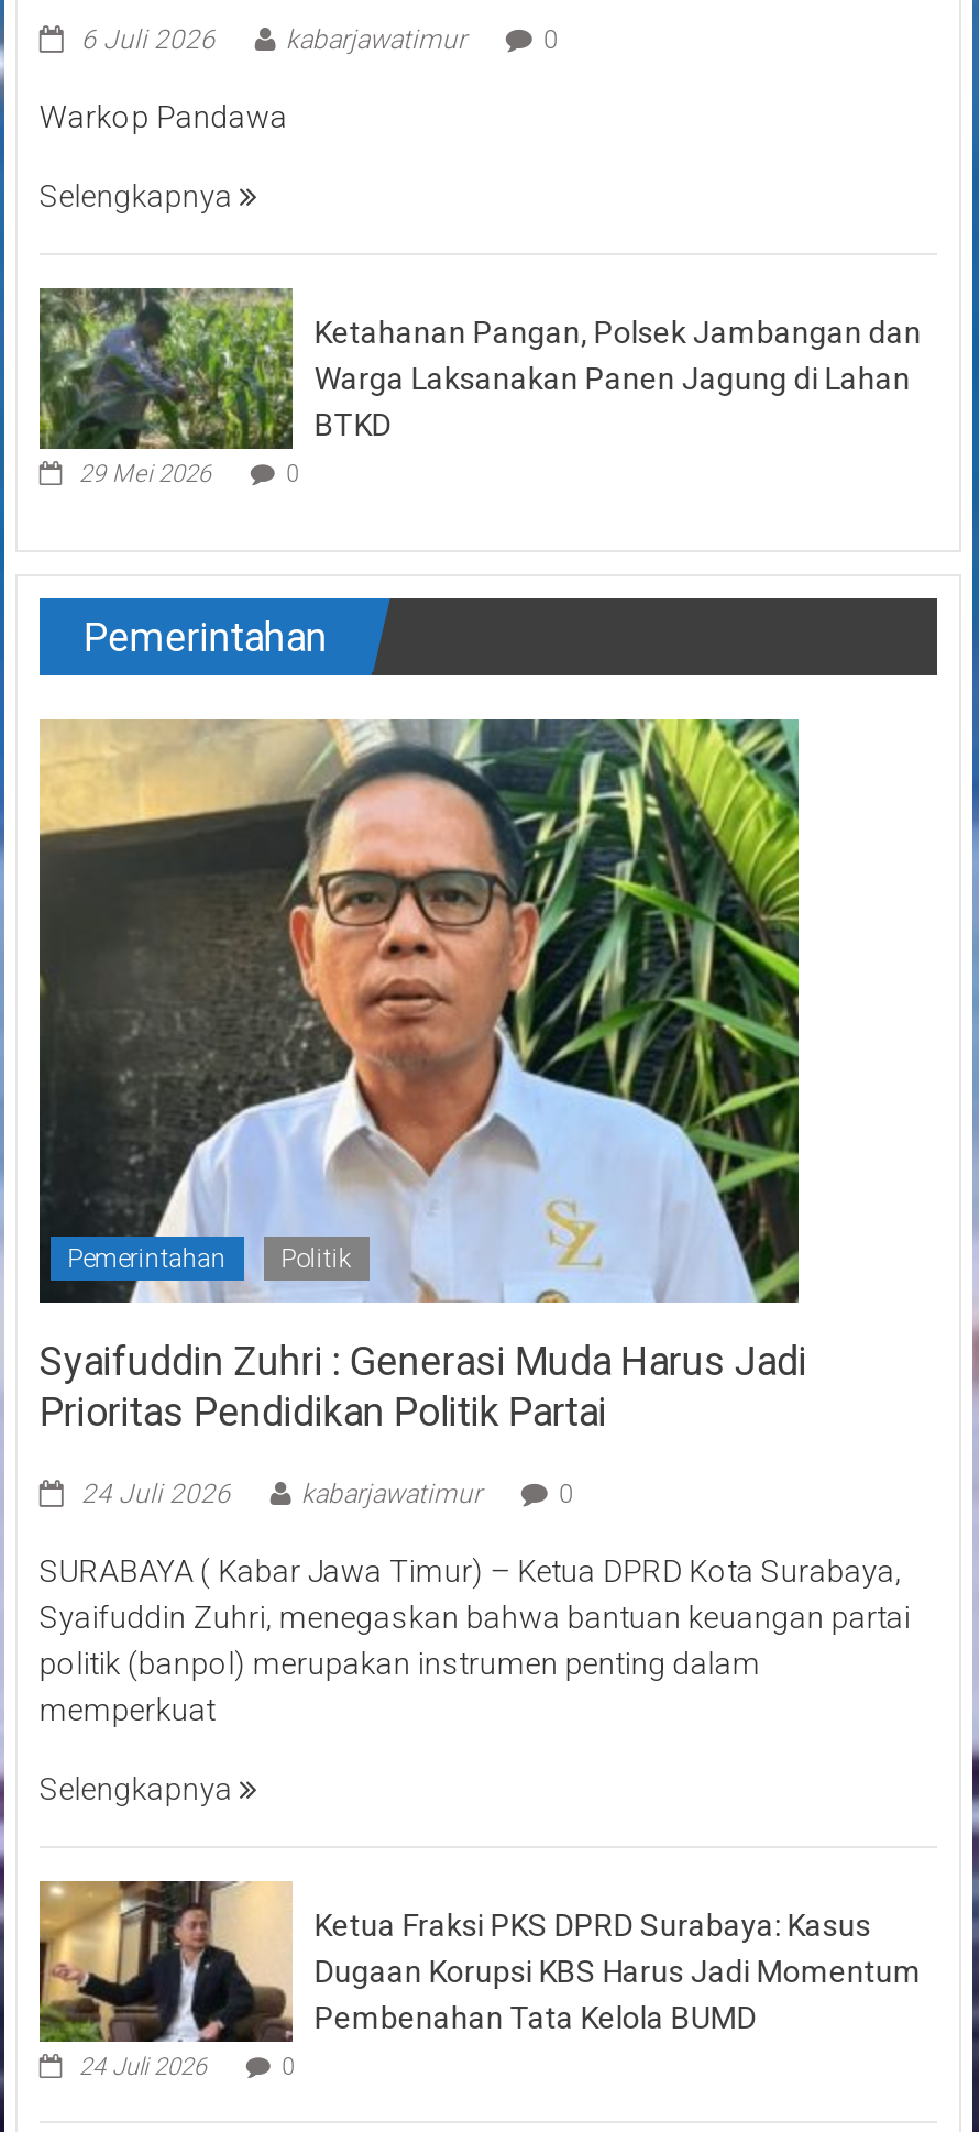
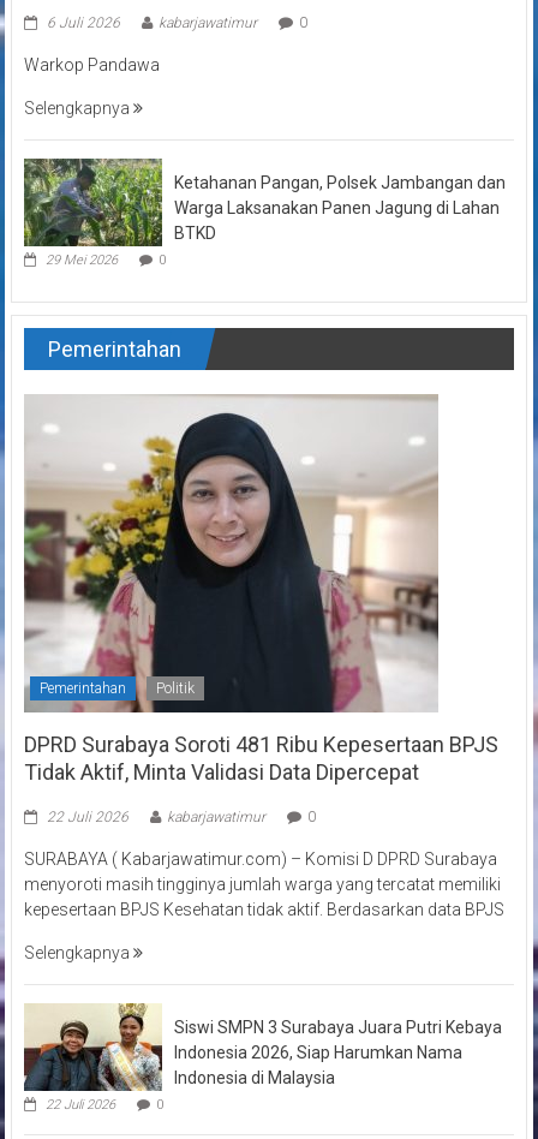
[37,717,807,1435] [image] | Syaifuddin Zuhri : Generasi Muda Harus Jadi | Prioritas Pendidikan Politik Partai -> [23,394,498,785] [image] | DPRD Surabaya Soroti 481 Ribu Kepesertaan BPJS | Tidak Aktif, Minta Validasi Data Dipercepat
[81,1479,231,1509] 24 Juli 2026 -> [47,809,128,825] 22 Juli 2026
[39,1553,911,1727] SURABAYA ( Kabar Jawa Timur) – Ketua DPRD Kota Surabaya, | Syaifuddin Zuhri, menegaskan bahwa bantuan keuangan partai | politik (banpol) merupakan instrumen penting dalam | memperkuat -> [24,849,504,919] SURABAYA ( Kabarjawatimur.com) – Komisi D DPRD Surabaya | menyoroti masih tingginya jumlah warga yang tercatat memiliki | kepesertaan BPJS Kesehatan tidak aktif. Berdasarkan data BPJS
[37,1879,290,2081] [image] | 24 Juli 2026 -> [23,1003,160,1113] [image] | 22 Juli 2026
[314,1908,922,2035] Ketua Fraksi PKS DPRD Surabaya: Kasus | Dugaan Korupsi KBS Harus Jadi Momentum | Pembenahan Tata Kelola BUMD -> [174,1018,502,1087] Siswi SMPN 3 Surabaya Juara Putri Kebaya | Indonesia 2026, Siap Harumkan Nama | Indonesia di Malaysia

